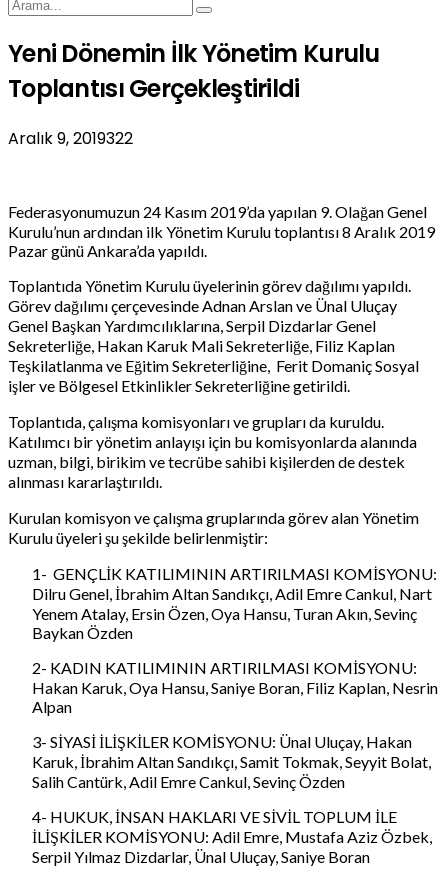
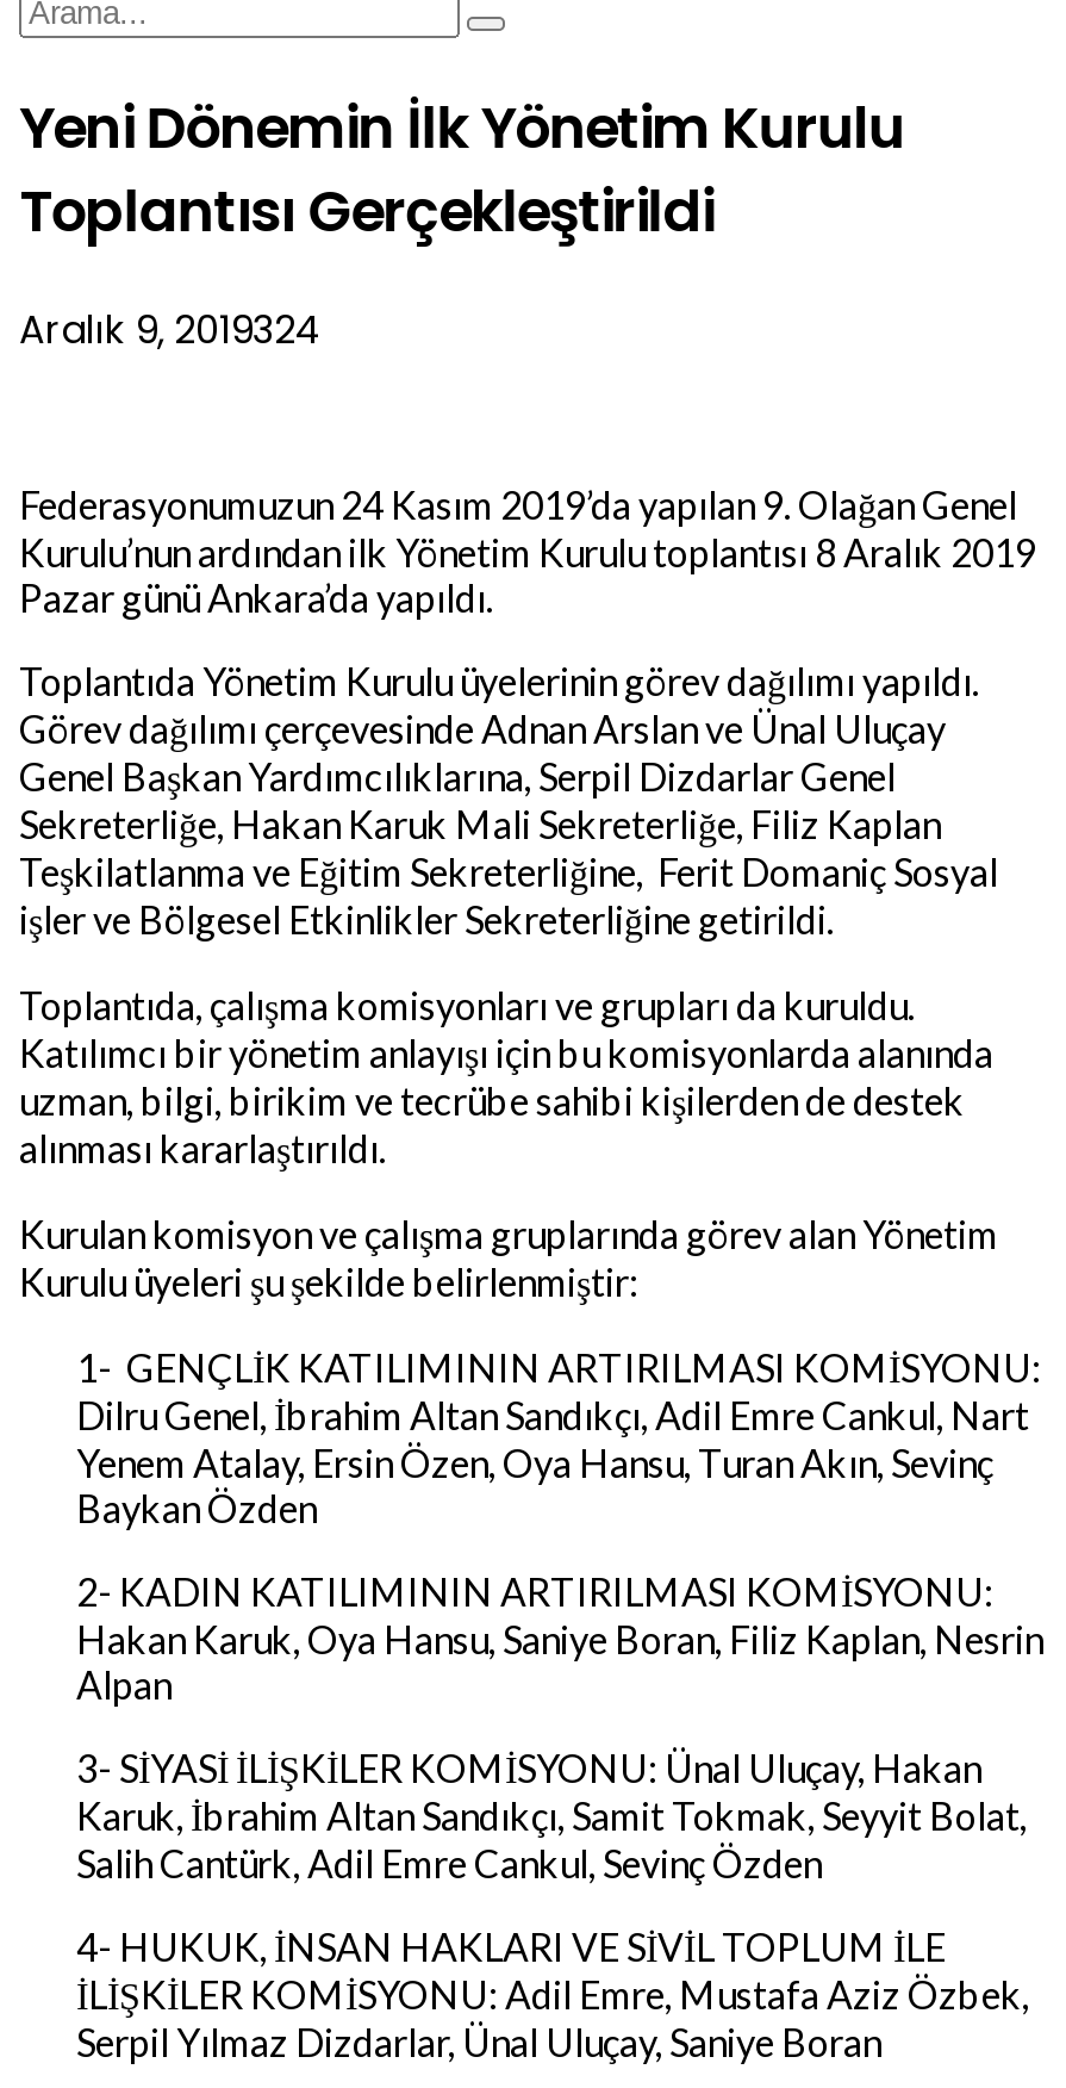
[8,127,133,150] Aralık 9, 2019322 -> [19,302,322,357] Aralık 9, 2019324

